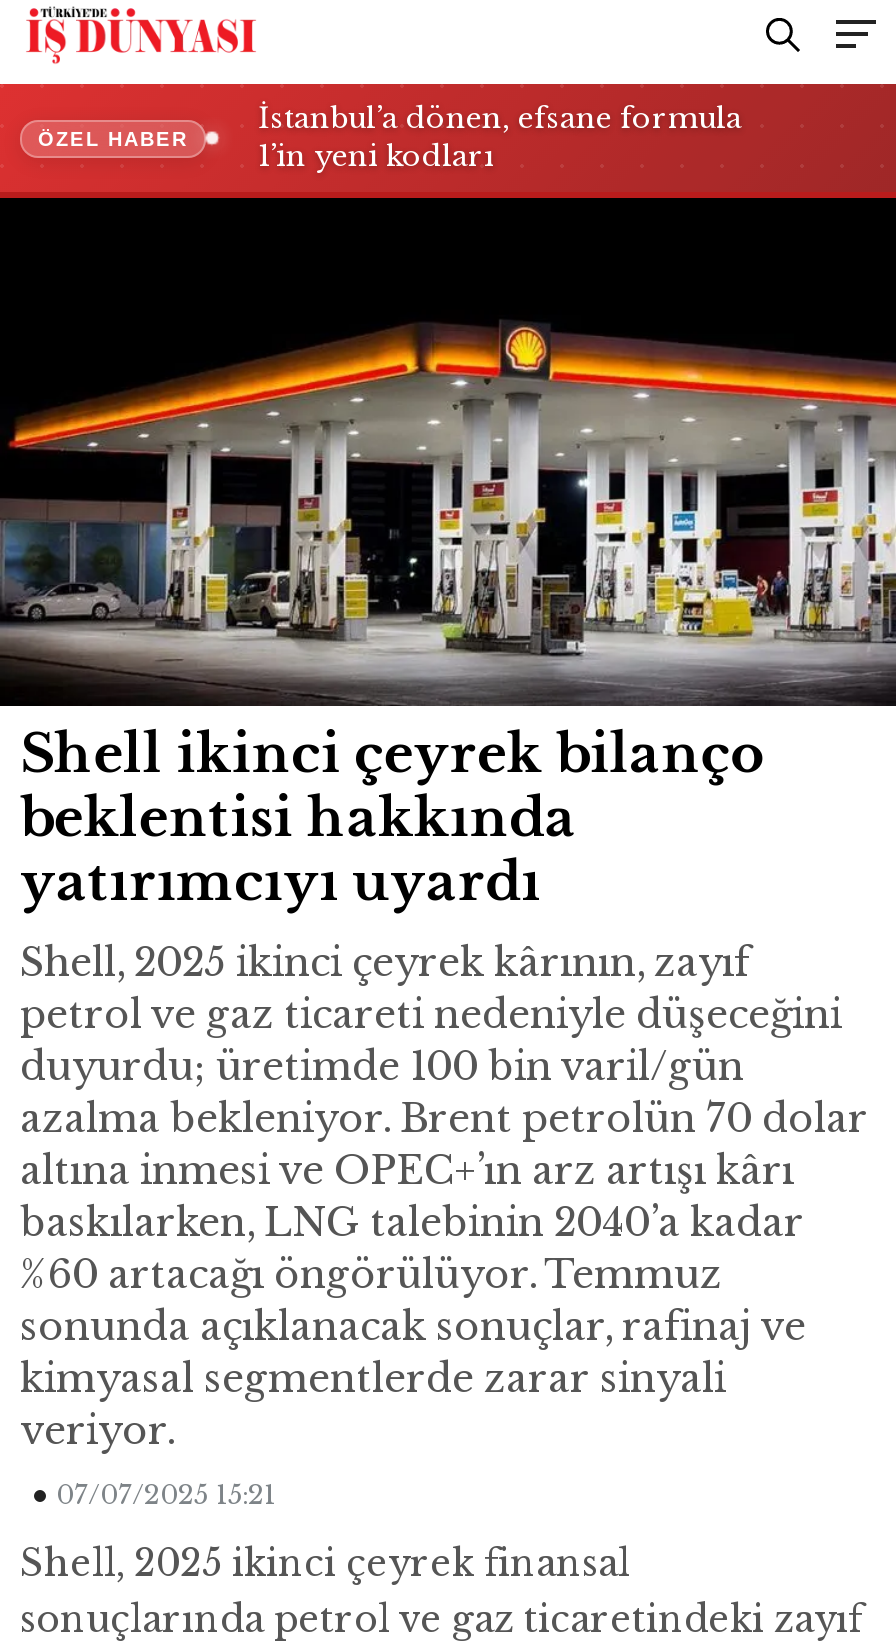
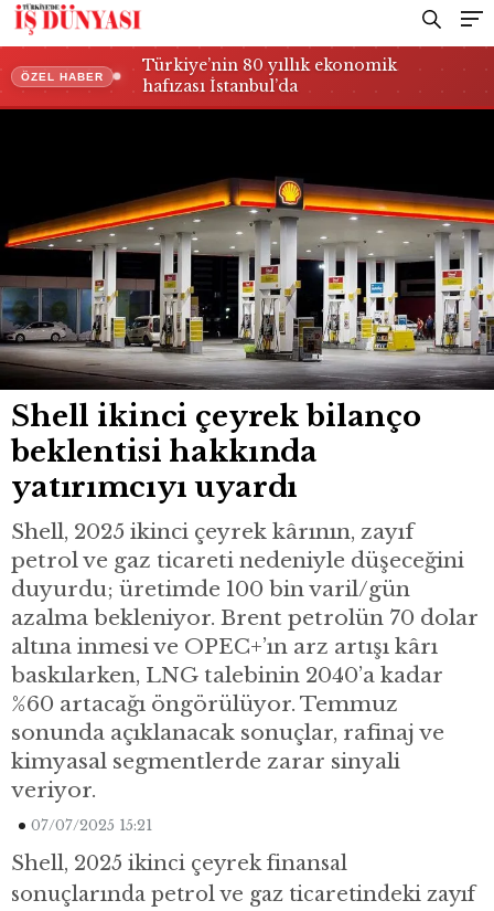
[258,100,742,174] İstanbul’a dönen, efsane formula | 1’in yeni kodları -> [142,55,397,96] Türkiye’nin 80 yıllık ekonomik | hafızası İstanbul’da

